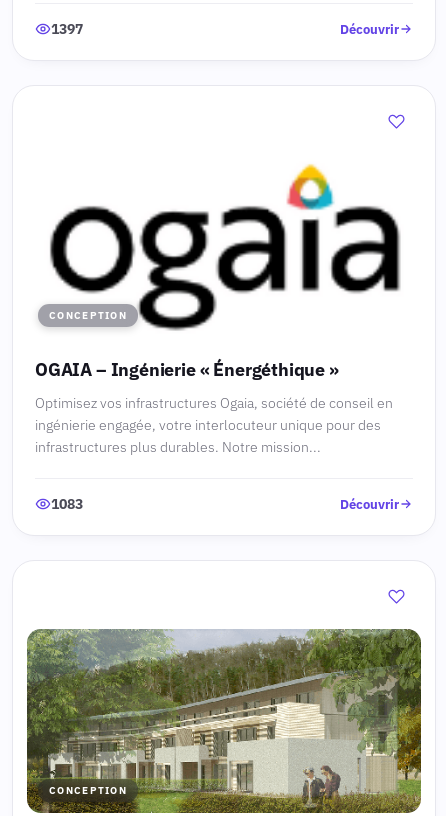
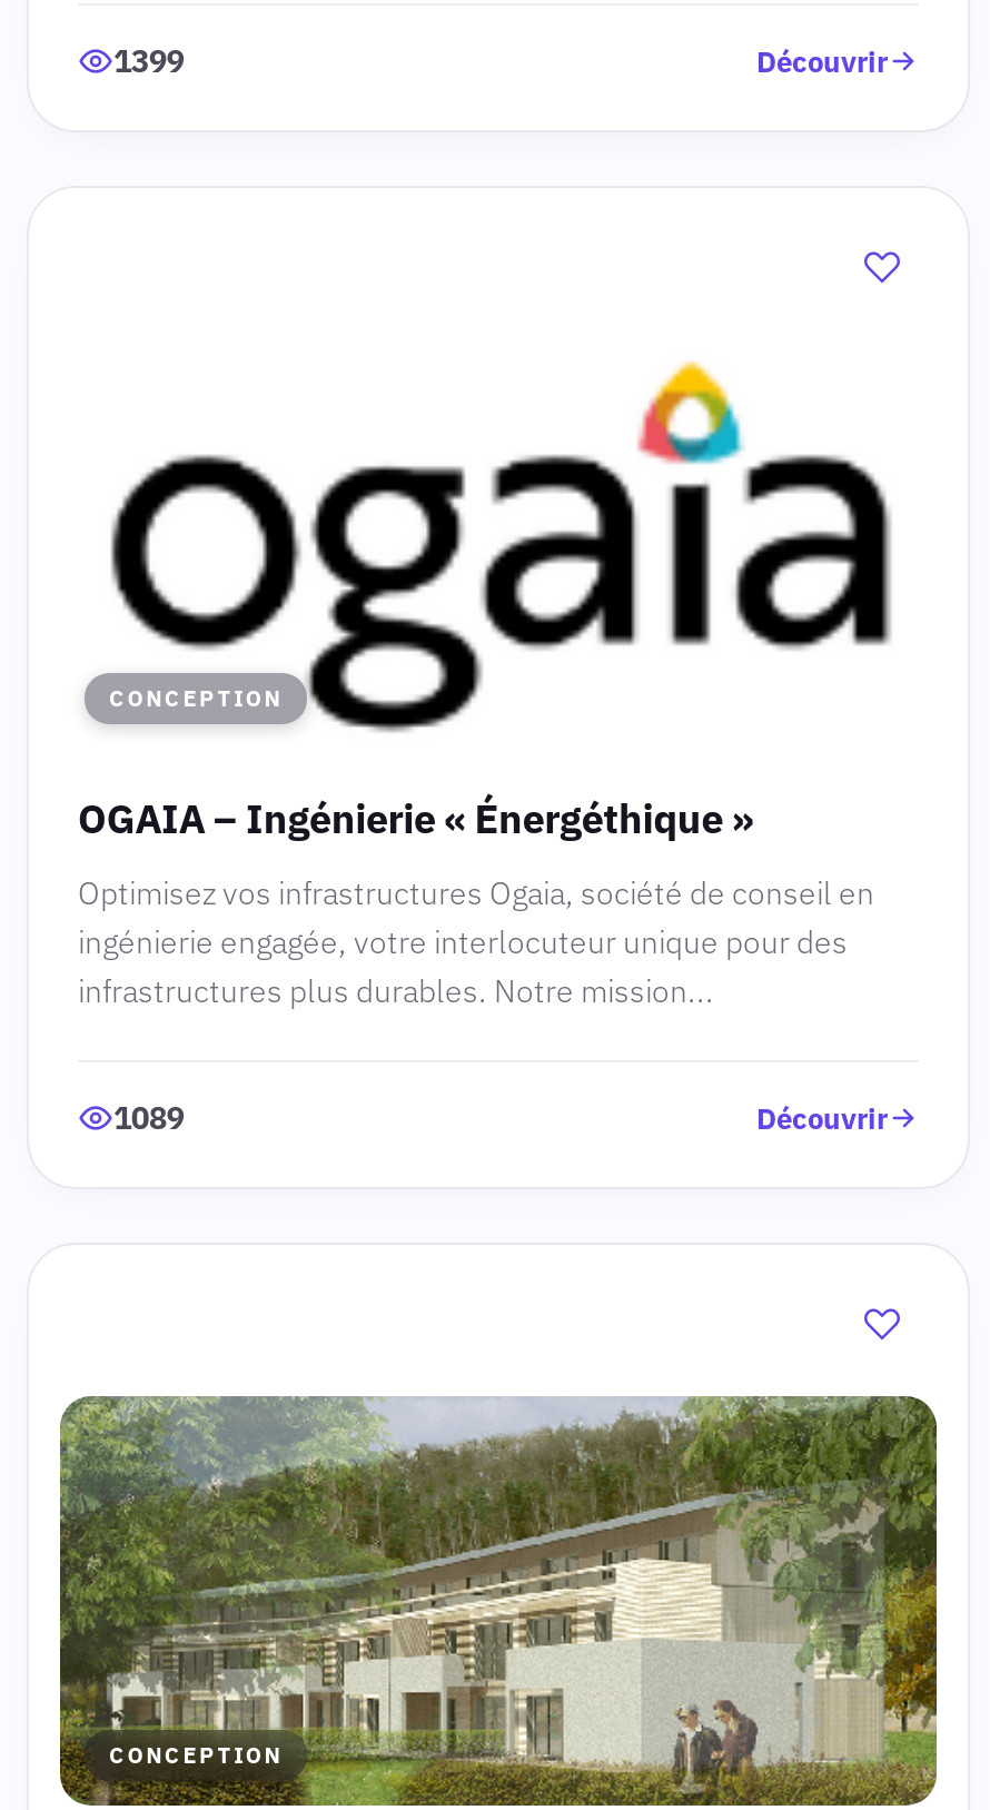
[51,20,83,38] 1397 -> [113,41,184,81] 1399
[51,495,83,513] 1083 -> [113,1098,184,1138] 1089

